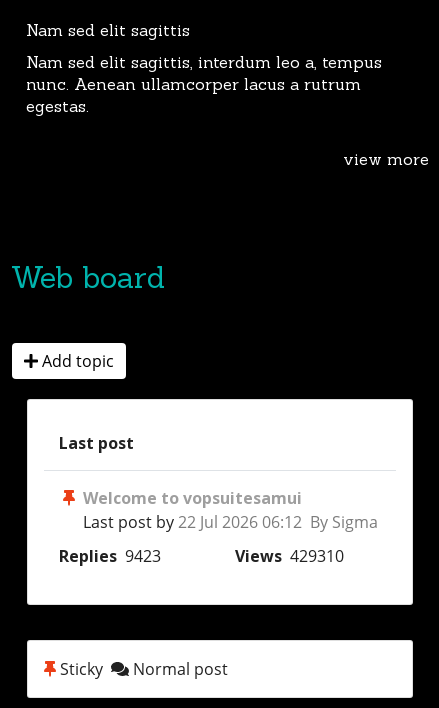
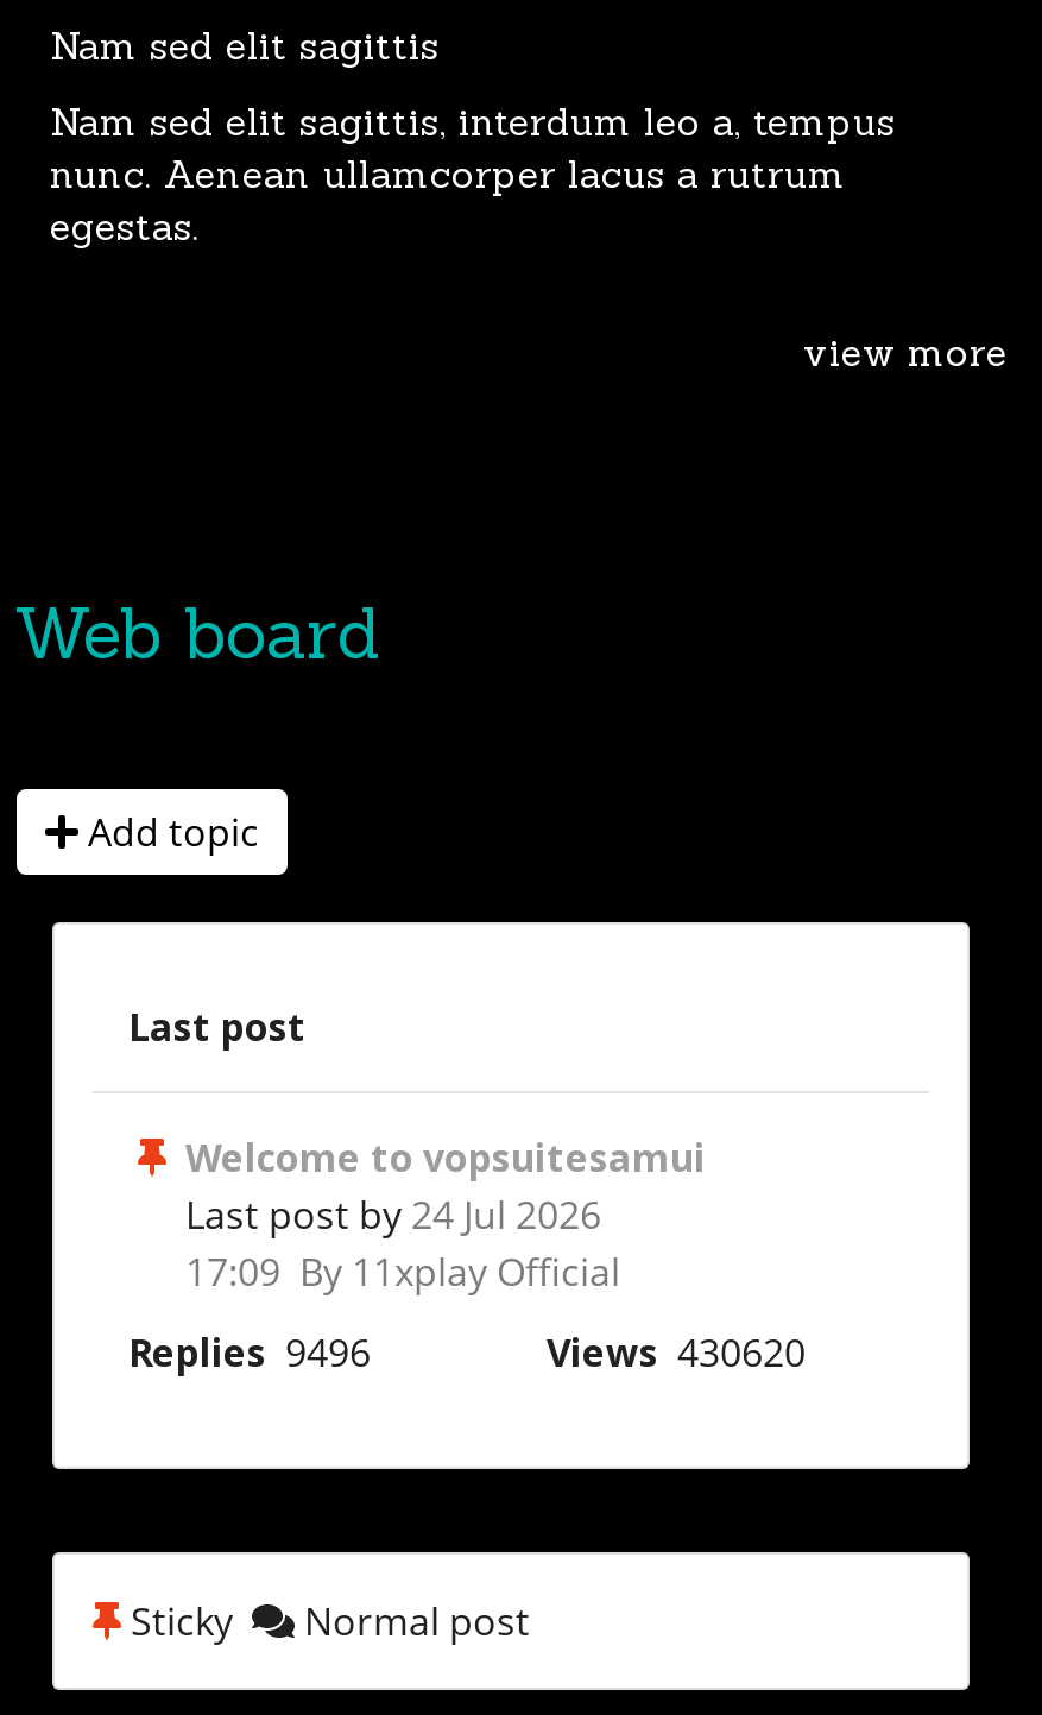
[83,511,378,533] Last post by 22 Jul 2026 06:12 By Sigma -> [185,1189,620,1299] Last post by 24 Jul 2026 | 17:09 By 11xplay Official
[59,545,344,567] Replies 9423 | Views 429310 -> [128,1327,806,1380] Replies 9496 | Views 430620

